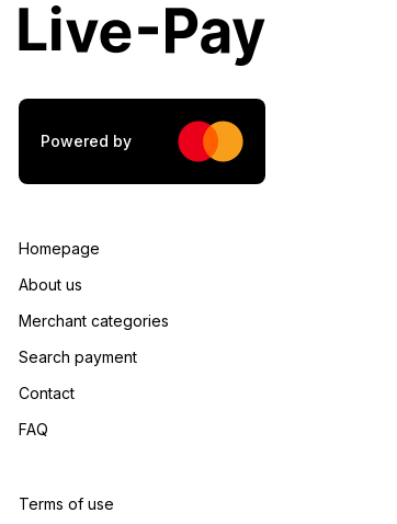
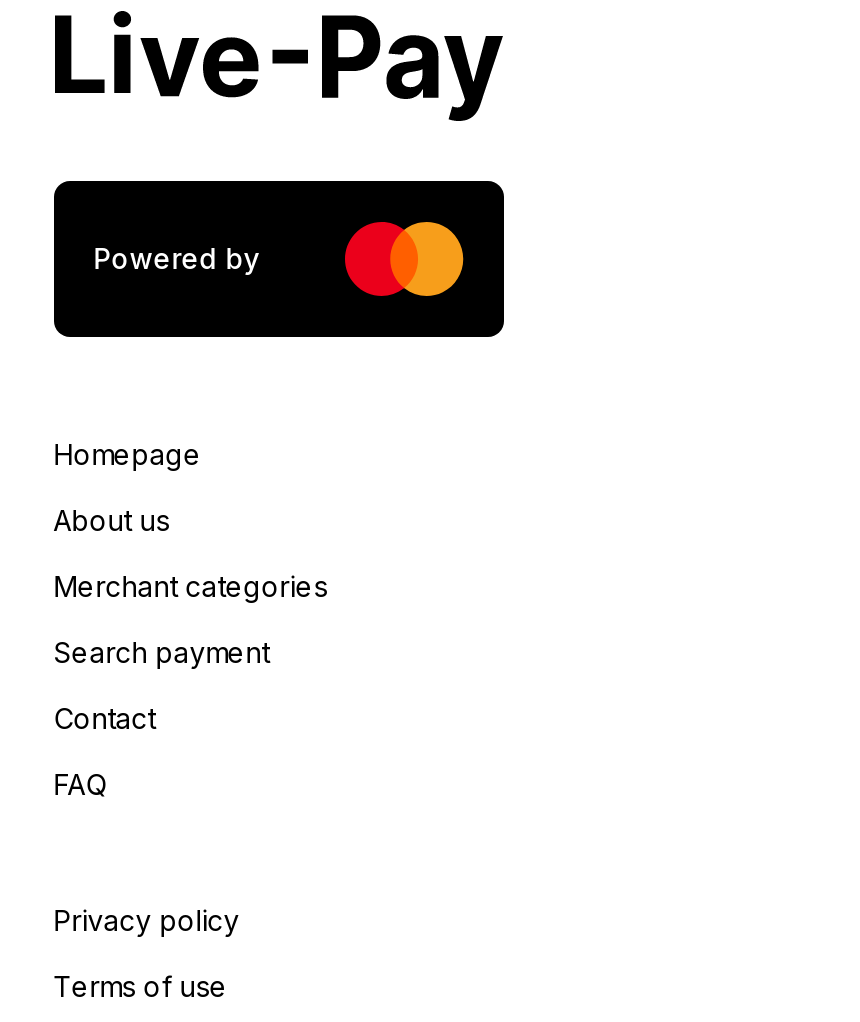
none -> [54,903,240,937] Privacy policy

